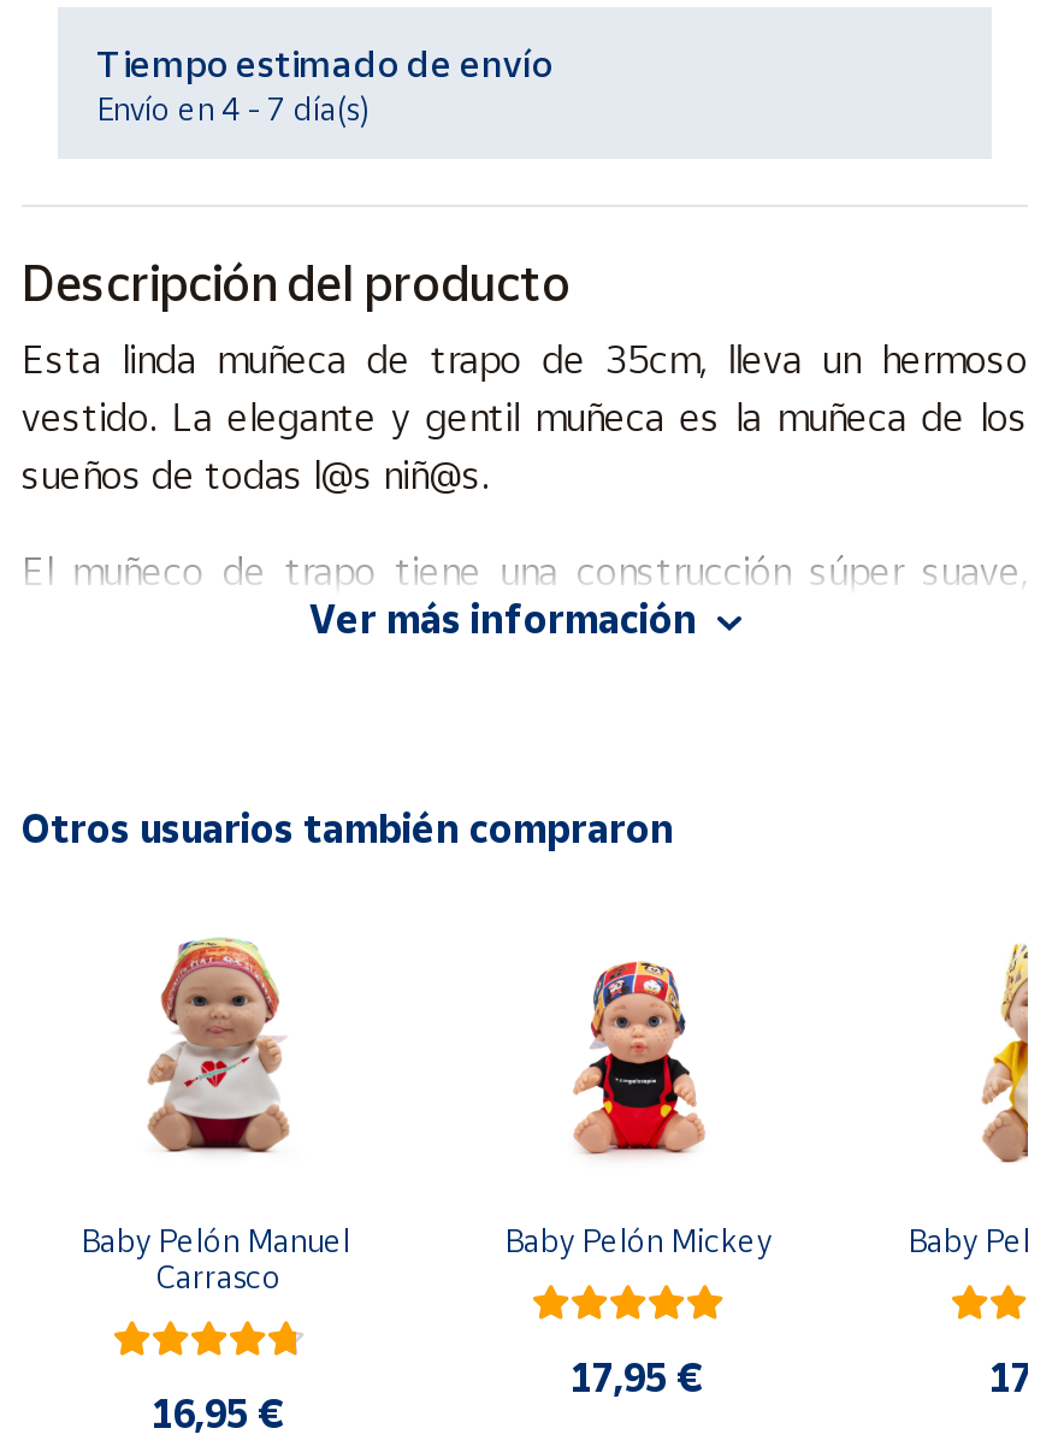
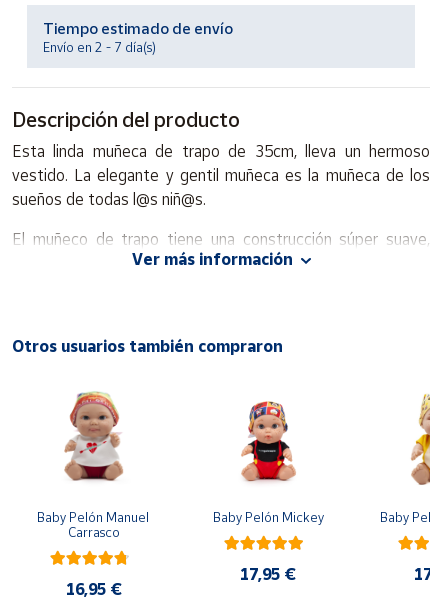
[96,90,368,129] Envío en 4 - 7 día(s) -> [43,39,156,55] Envío en 2 - 7 día(s)

